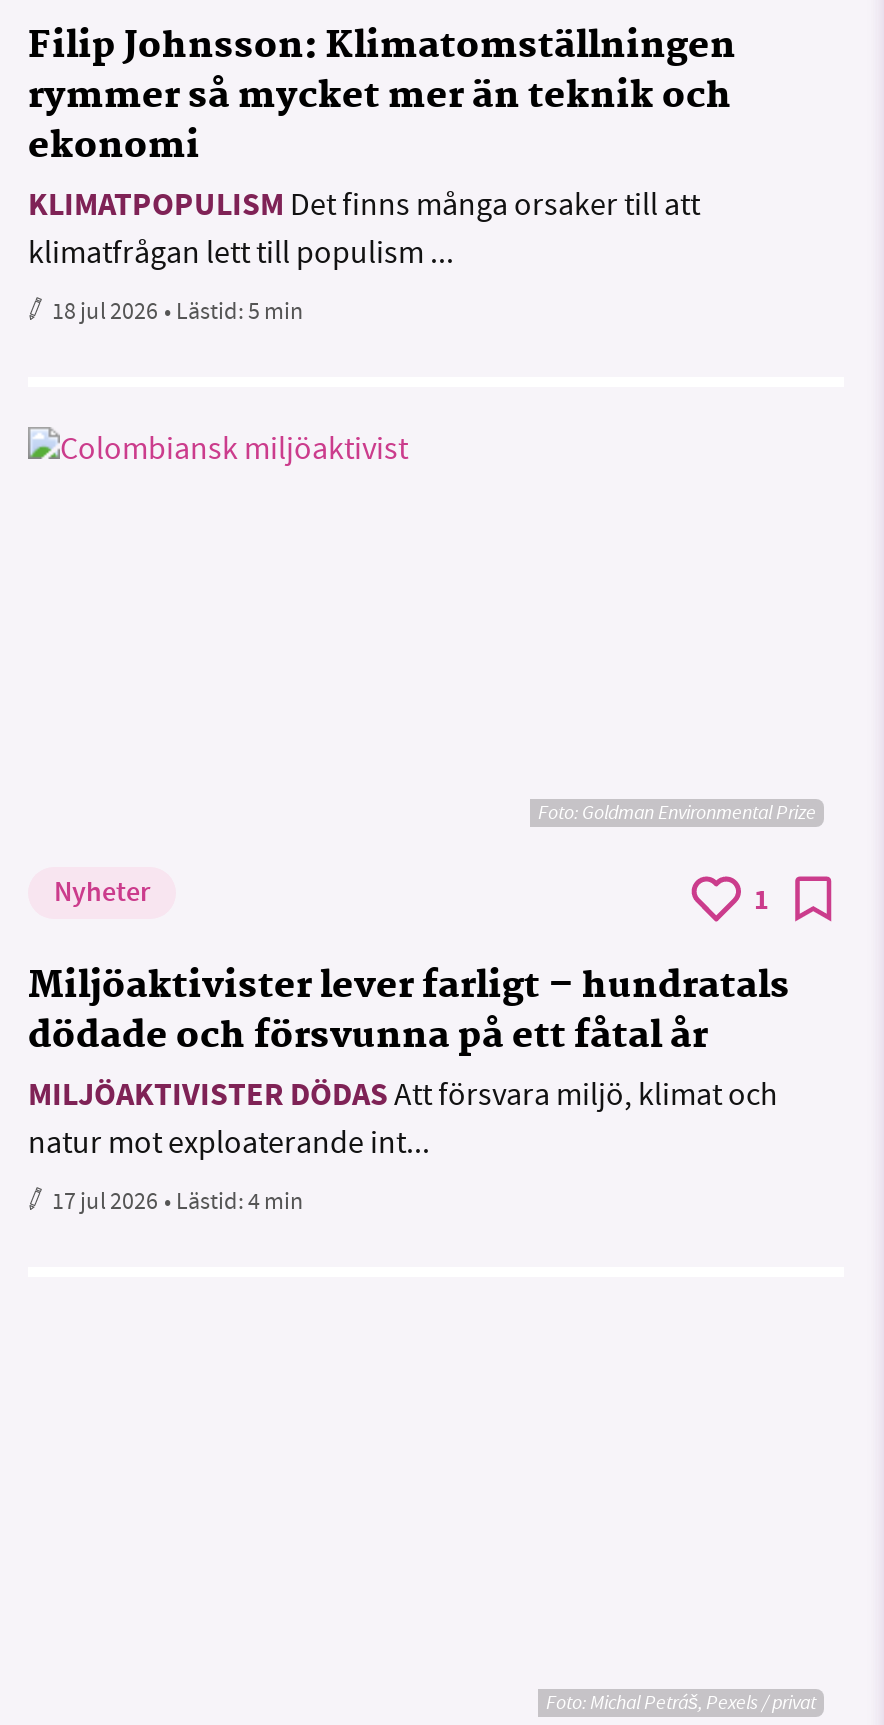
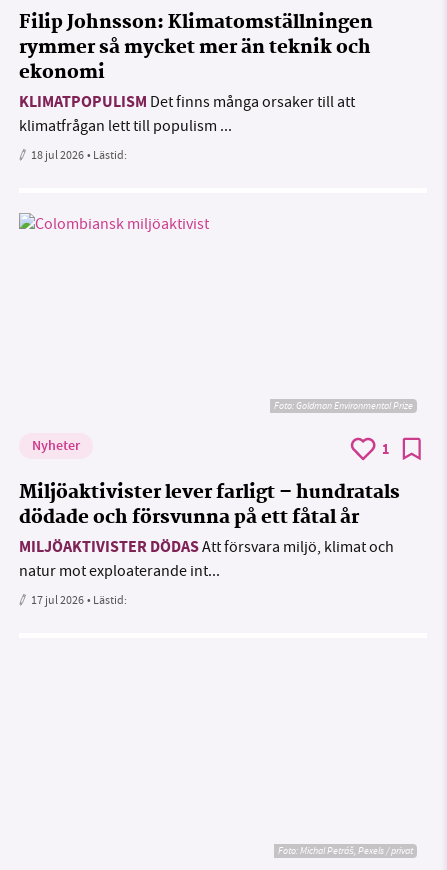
[52,295,304,327] 18 jul 2026 • Lästid: 5 min -> [31,147,127,163] 18 jul 2026 • Lästid:
[52,1185,304,1217] 17 jul 2026 • Lästid:4 min -> [31,592,127,608] 17 jul 2026 • Lästid:

